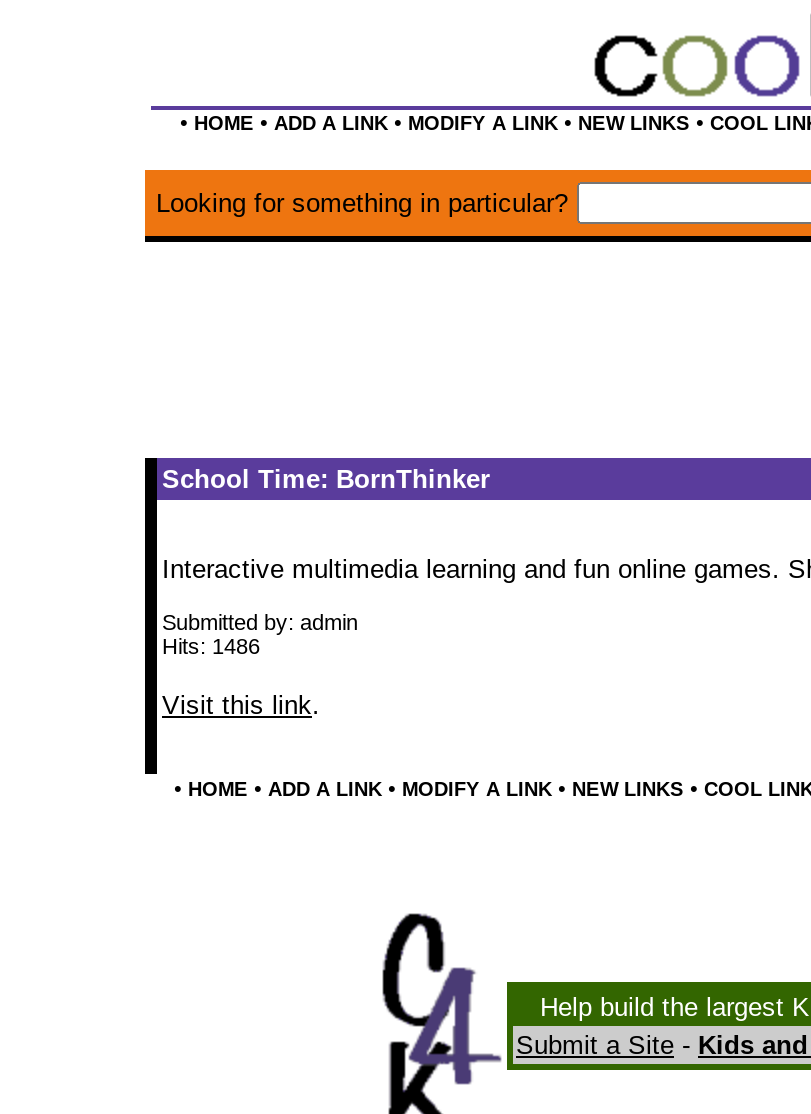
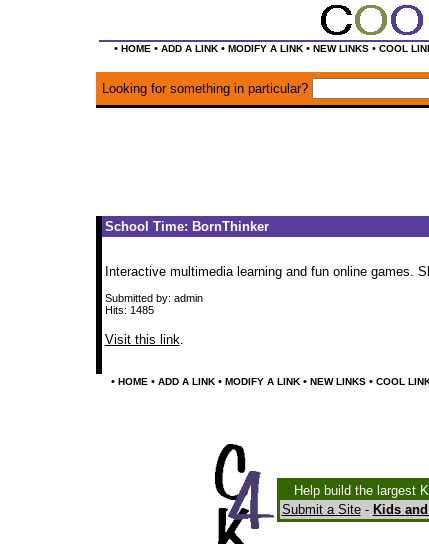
[162,634,260,658] Hits: 1486 -> [104,304,153,316] Hits: 1485

